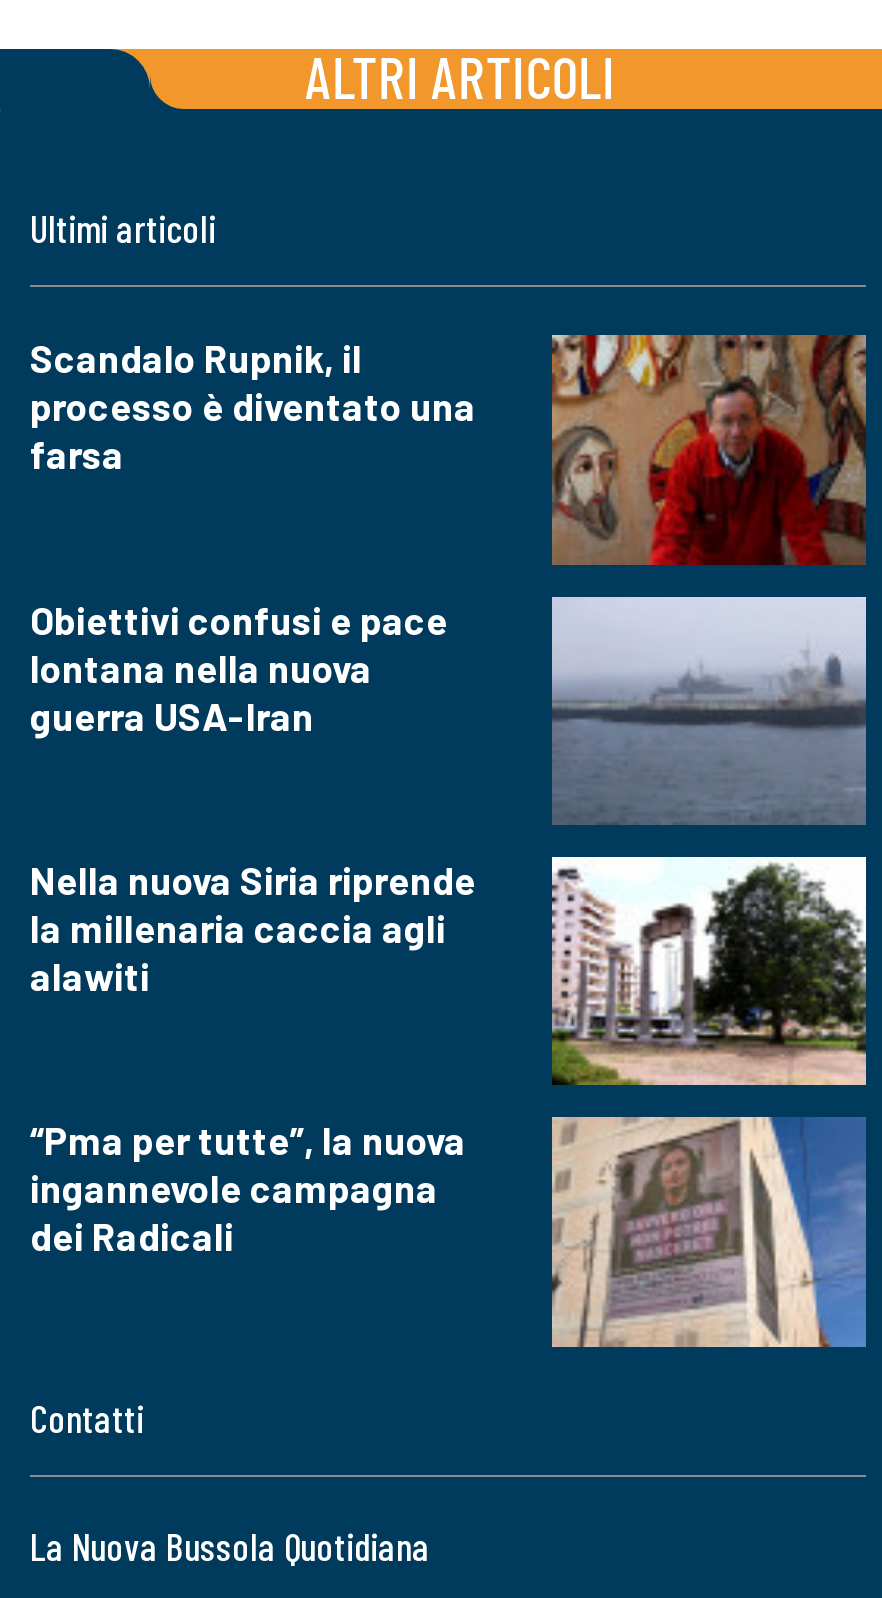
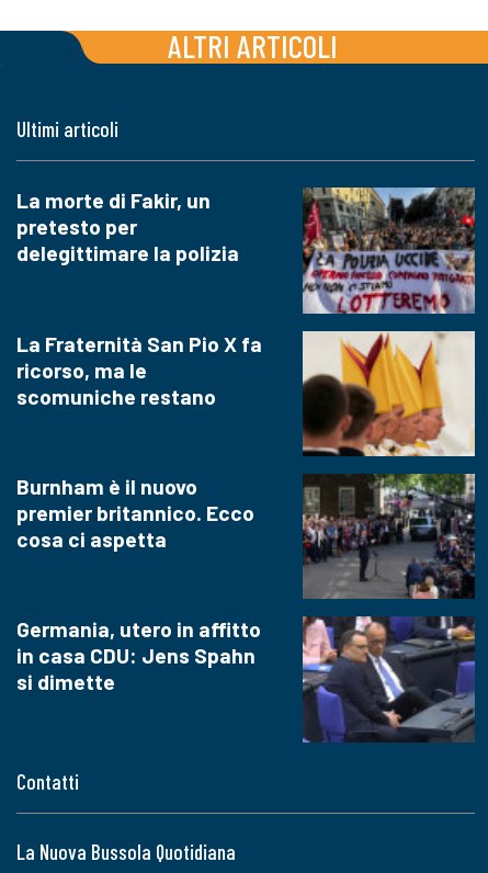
[30,335,476,477] Scandalo Rupnik, il | processo è diventato una | farsa -> [16,188,239,266] La morte di Fakir, un | pretesto per | delegittimare la polizia
[550,333,868,567] [image] -> [302,186,476,315] [image]
[30,596,448,738] Obiettivi confusi e pace | lontana nella nuova | guerra USA-Iran -> [16,331,262,409] La Fraternità San Pio X fa | ricorso, ma le | scomuniche restano
[550,597,866,825] [image] -> [303,331,476,456] [image]
[30,857,476,999] Nella nuova Siria riprende | la millenaria caccia agli | alawiti -> [16,474,254,552] Burnham è il nuovo | premier britannico. Ecco | cosa ci aspetta
[550,855,868,1087] [image] -> [302,473,476,599] [image]
[30,1117,466,1259] “Pma per tutte”, la nuova | ingannevole campagna | dei Radicali -> [16,617,261,694] Germania, utero in affitto | in casa CDU: Jens Spahn | si dimette
[550,1115,868,1349] [image] -> [303,616,476,742] [image]

